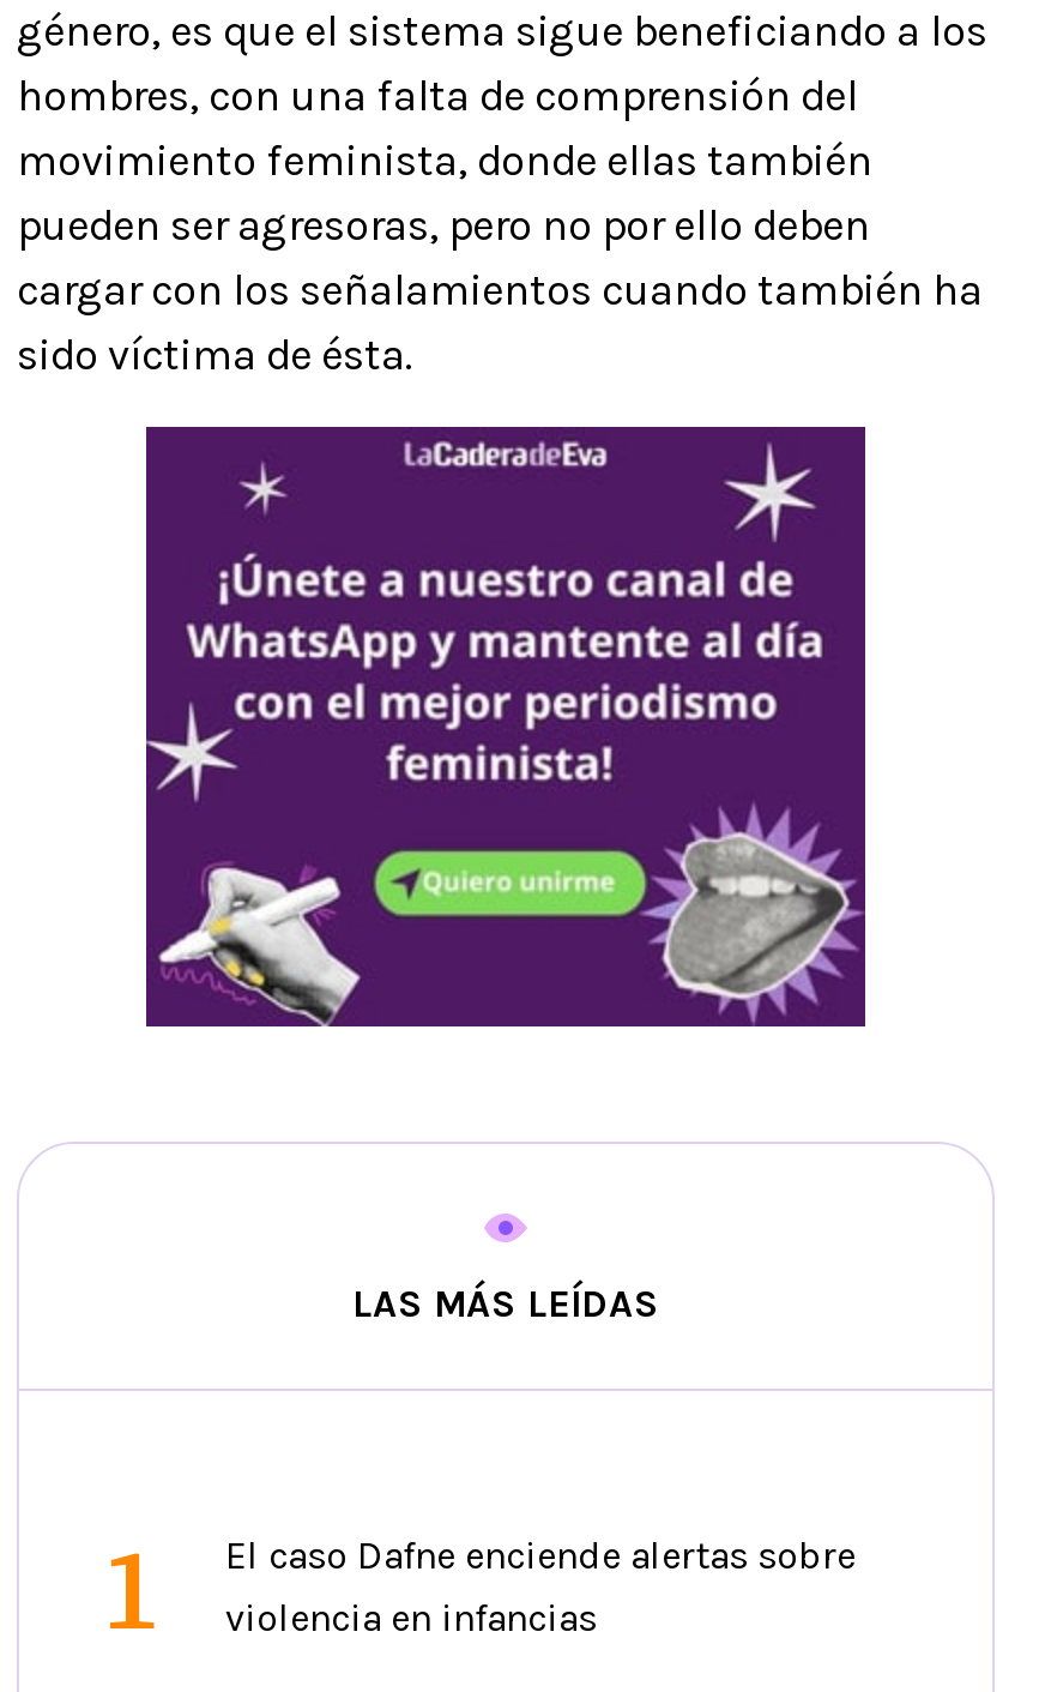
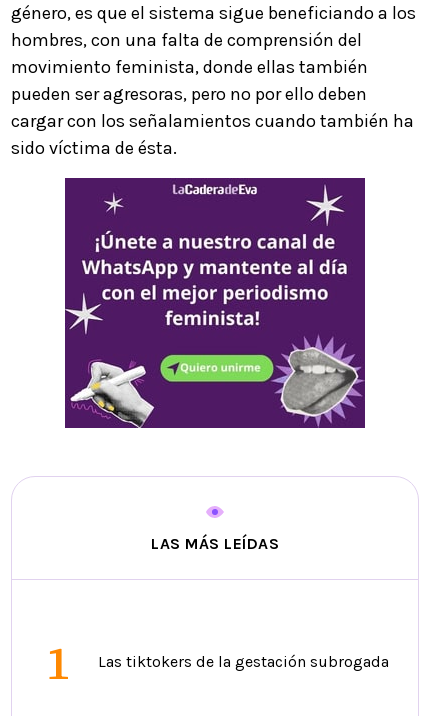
[225,1533,856,1641] El caso Dafne enciende alertas sobre | violencia en infancias -> [98,652,389,671] Las tiktokers de la gestación subrogada

